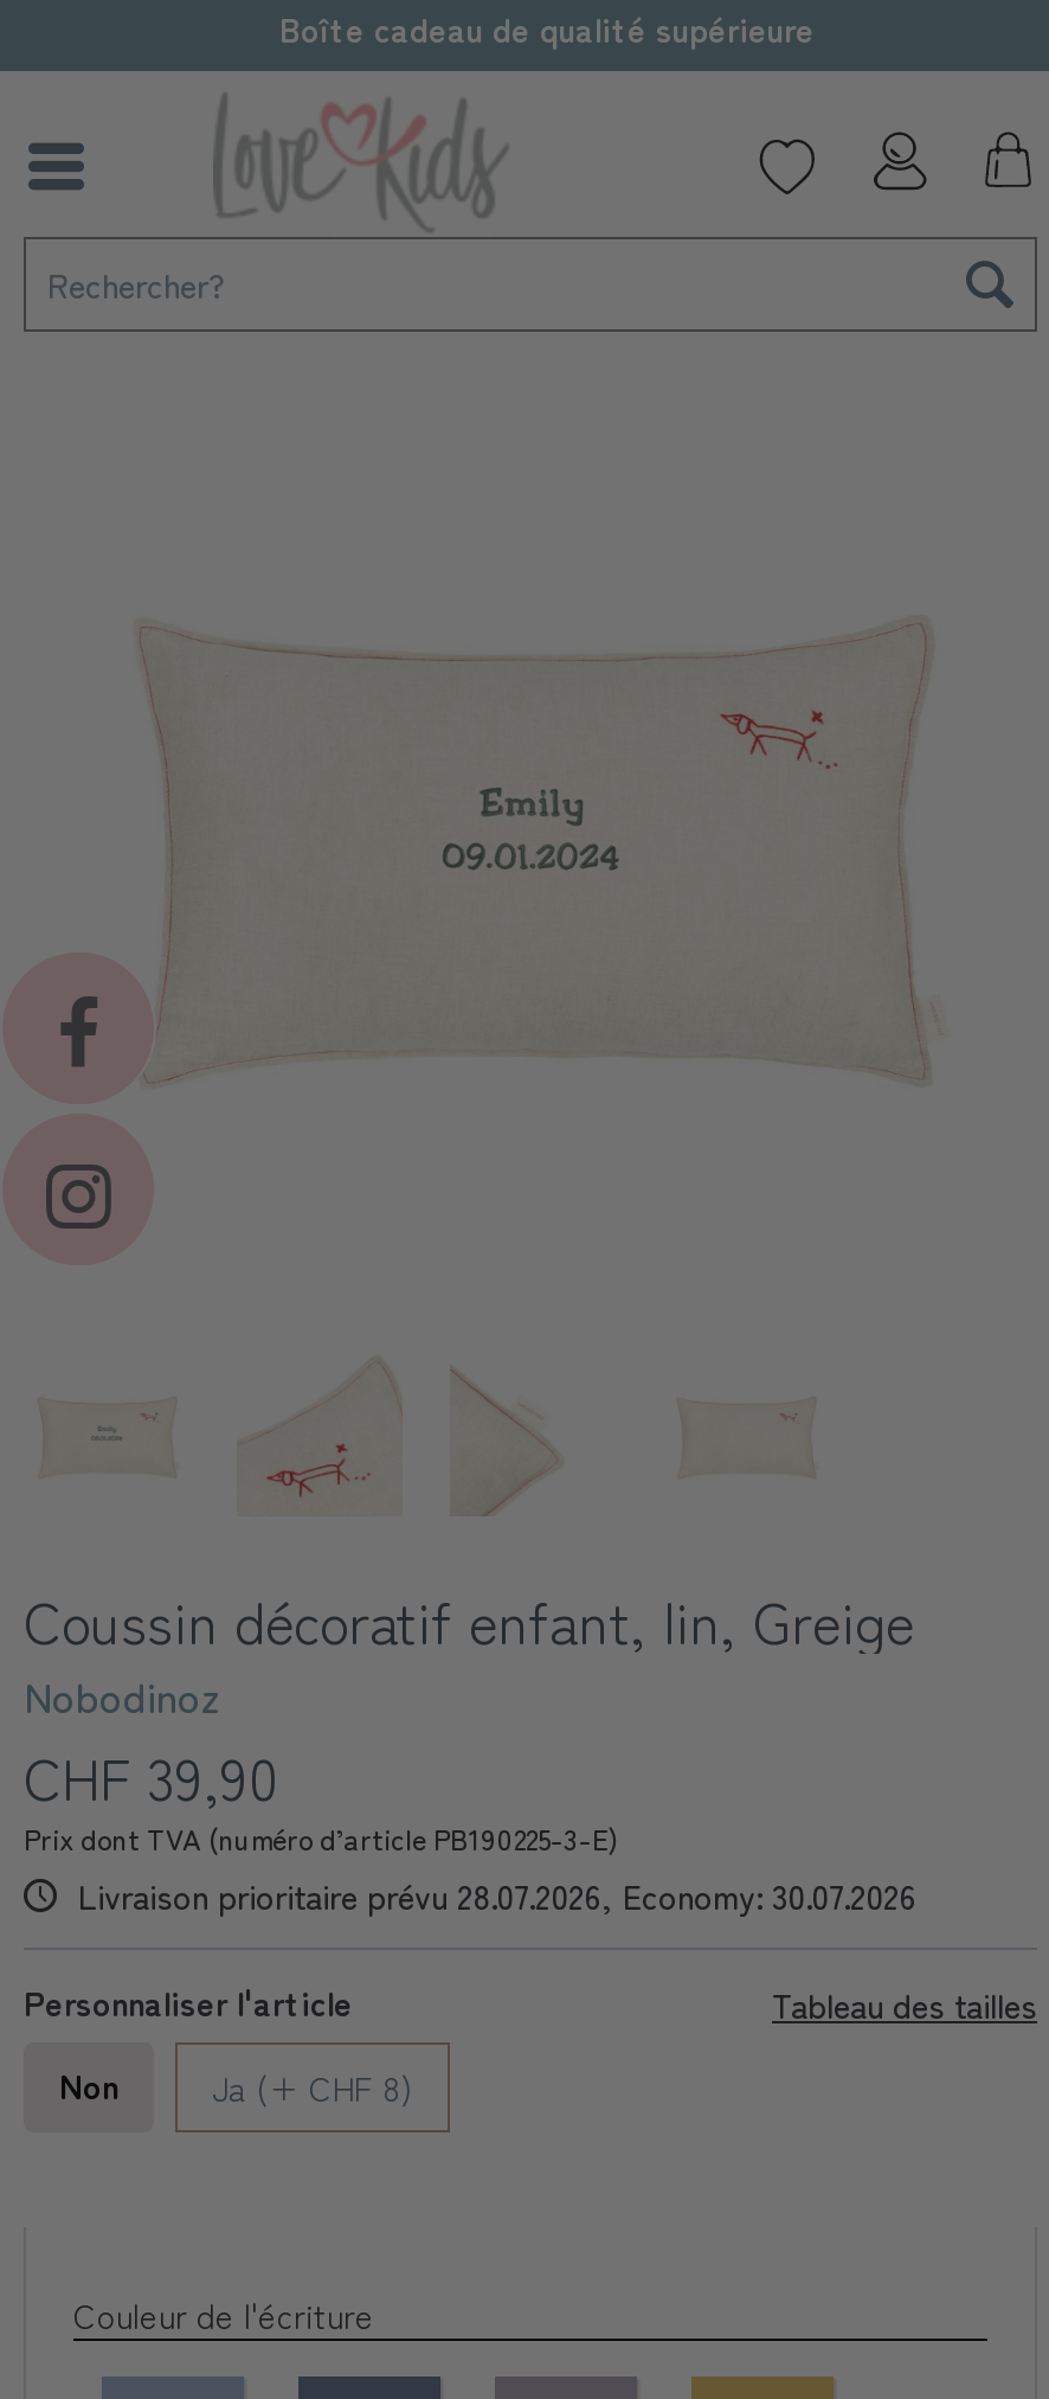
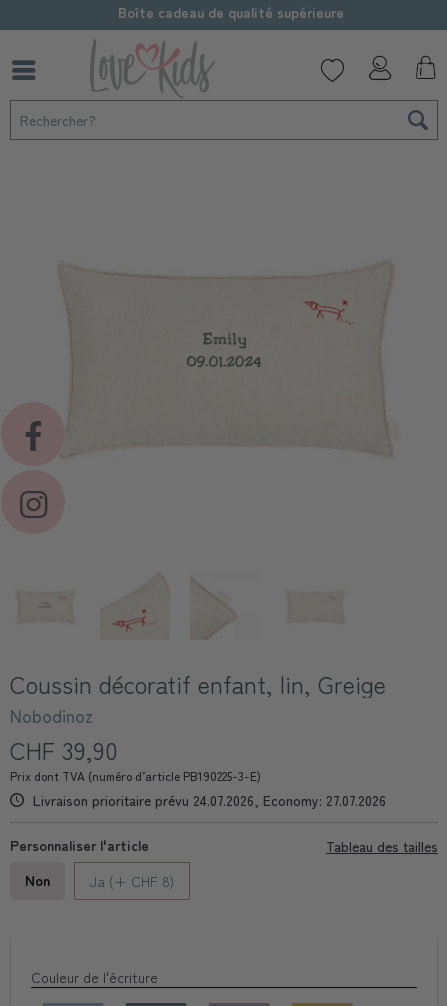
[69,1872,916,1919] Livraison prioritaire prévu 28.07.2026, Economy: 30.07.2026 -> [29,790,386,810] Livraison prioritaire prévu 24.07.2026, Economy: 27.07.2026

